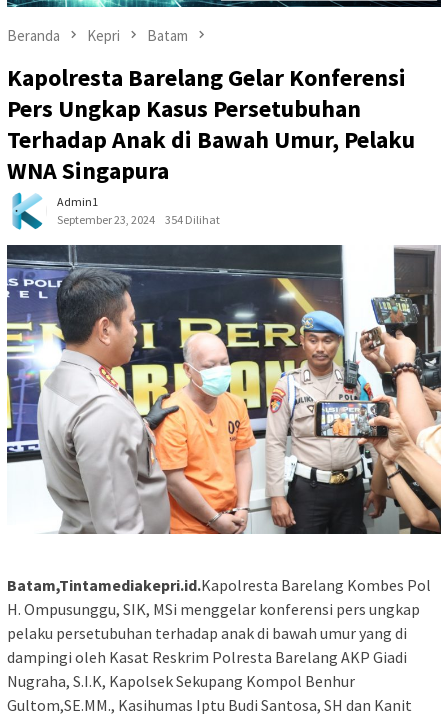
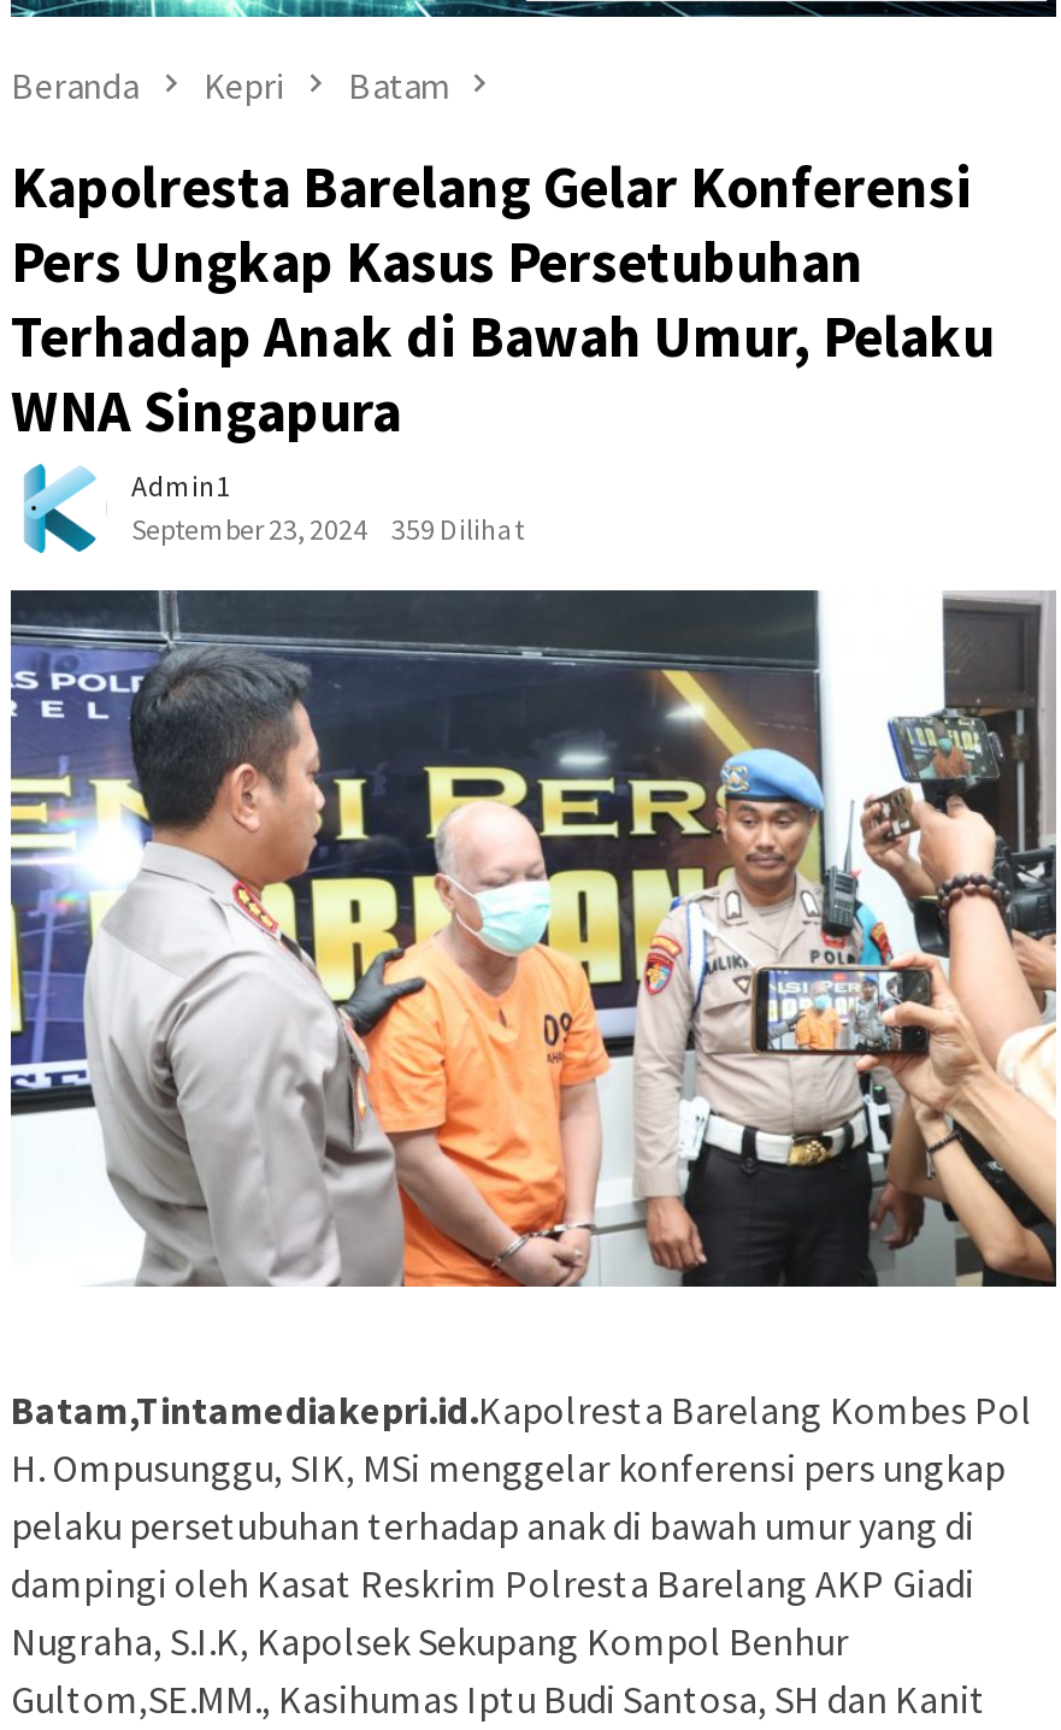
[57,212,220,227] September 23, 2024 354 Dilihat -> [131,511,524,547] September 23, 2024 359 Dilihat

